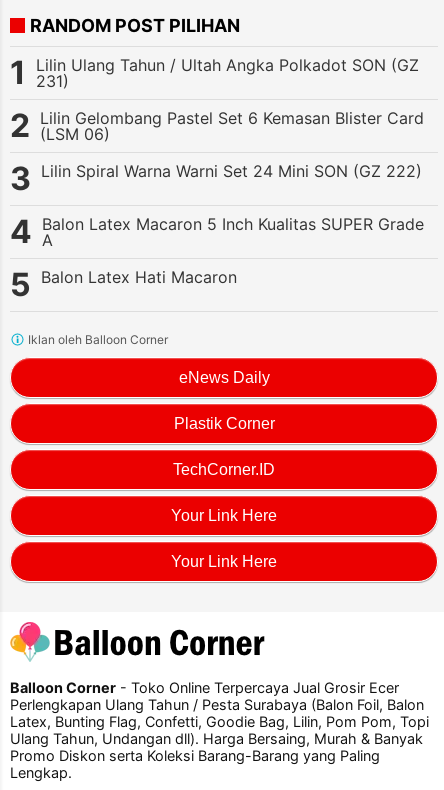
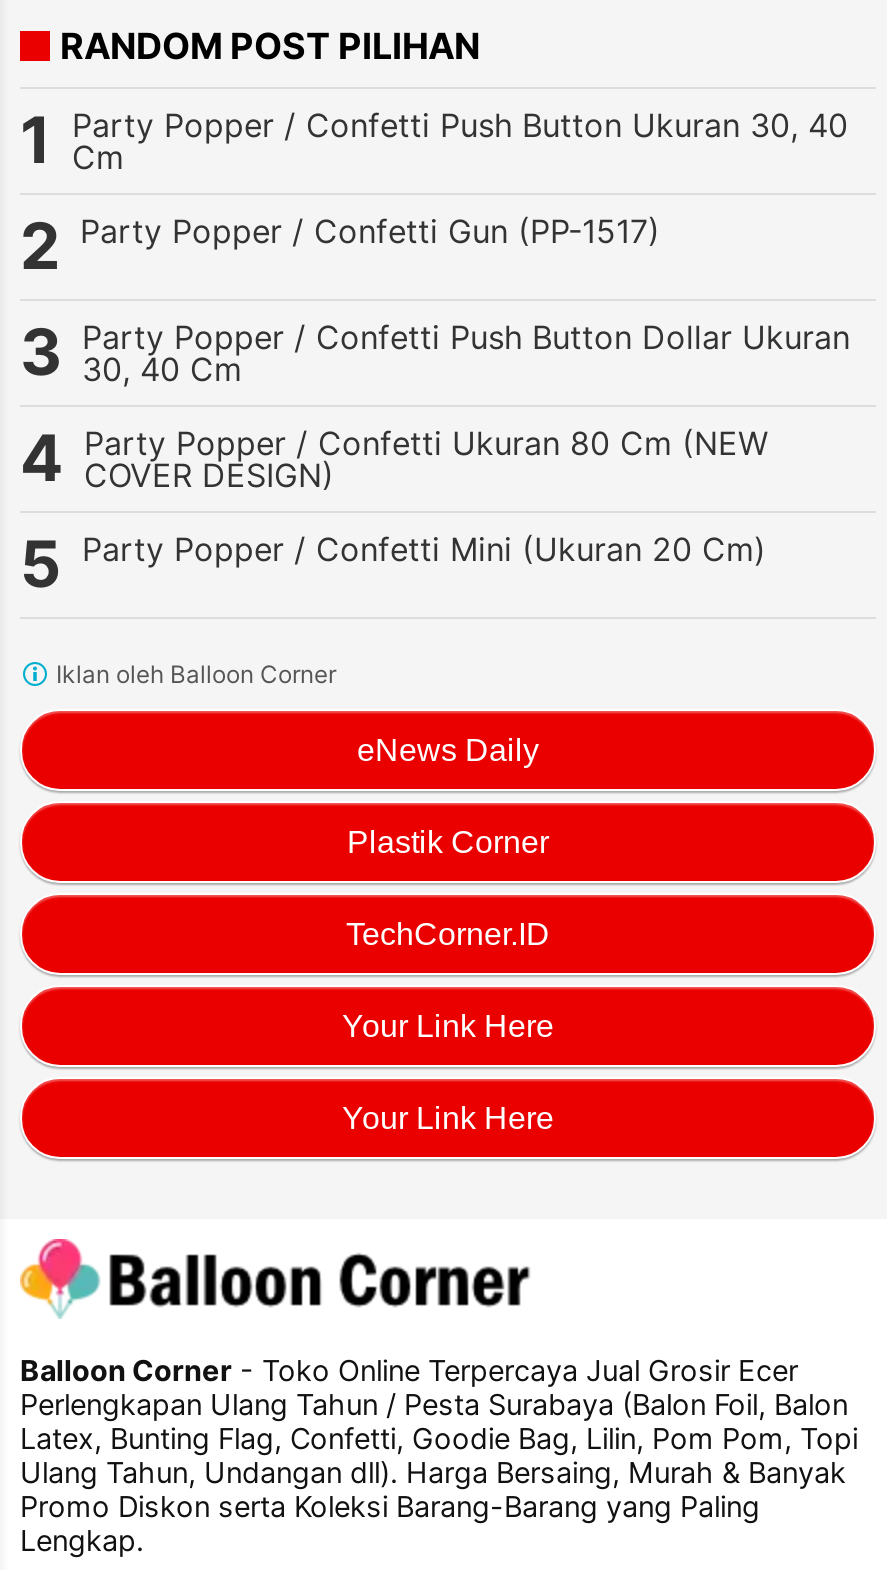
[36,55,419,91] Lilin Ulang Tahun / Ultah Angka Polkadot SON (GZ | 231) -> [72,104,848,176] Party Popper / Confetti Push Button Ukuran 30, 40 | Cm
[40,108,424,144] Lilin Gelombang Pastel Set 6 Kemasan Blister Card | (LSM 06) -> [80,210,660,250] Party Popper / Confetti Gun (PP-1517)
[41,161,422,181] Lilin Spiral Warna Warni Set 24 Mini SON (GZ 222) -> [82,316,850,388] Party Popper / Confetti Push Button Dollar Ukuran | 30, 40 Cm
[42,214,424,250] Balon Latex Macaron 5 Inch Kualitas SUPER Grade | A -> [84,422,768,494] Party Popper / Confetti Ukuran 80 Cm (NEW | COVER DESIGN)
[41,267,237,287] Balon Latex Hati Macaron -> [82,528,766,568] Party Popper / Confetti Mini (Ukuran 20 Cm)

